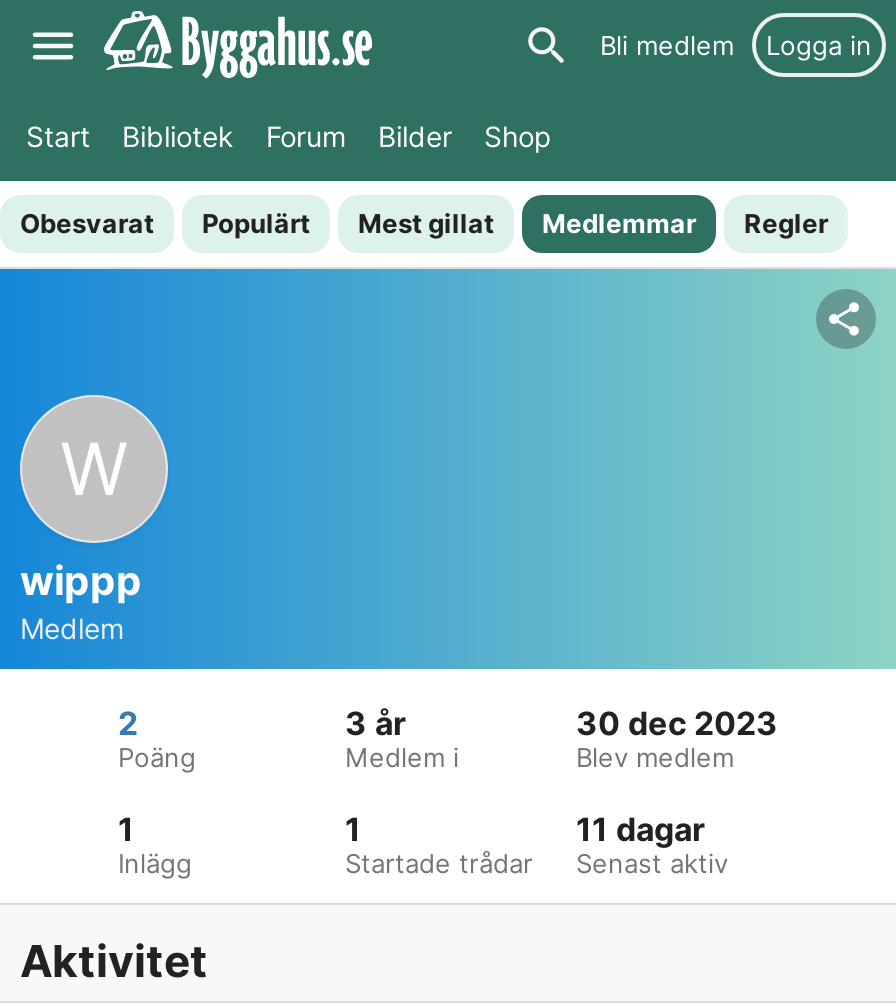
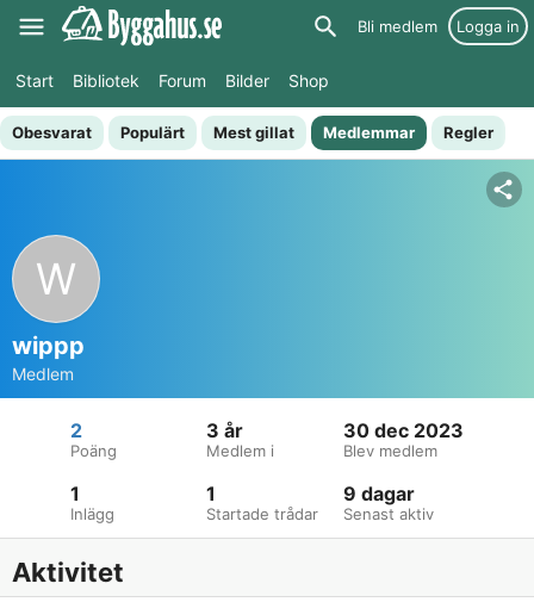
[576,809,706,849] 11 dagar -> [343,482,415,505] 9 dagar

